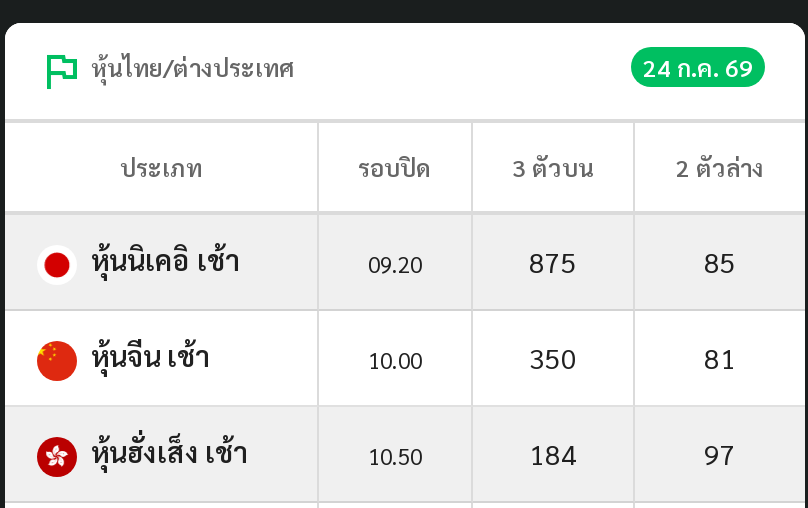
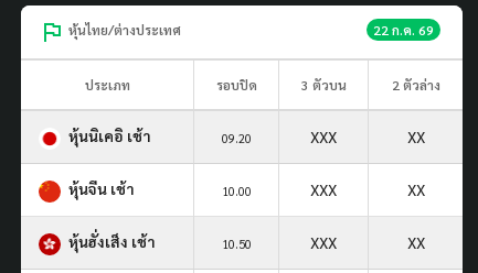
[643,51,753,83] 24 ก.ค. 69 -> [373,21,434,38] 22 ก.ค. 69
[529,243,736,279] 875 | 85 -> [310,126,424,146] XXX | XX
[529,339,736,375] 350 | 81 -> [310,179,424,199] XXX | XX
[529,435,736,471] 184 | 97 -> [310,232,424,252] XXX | XX

